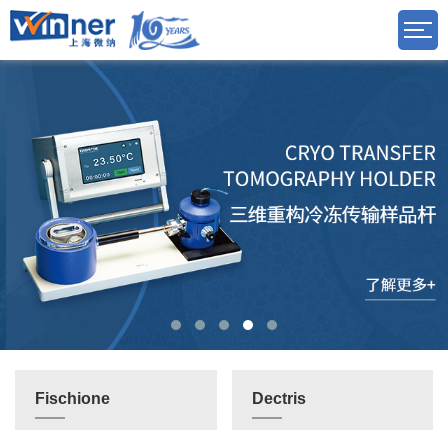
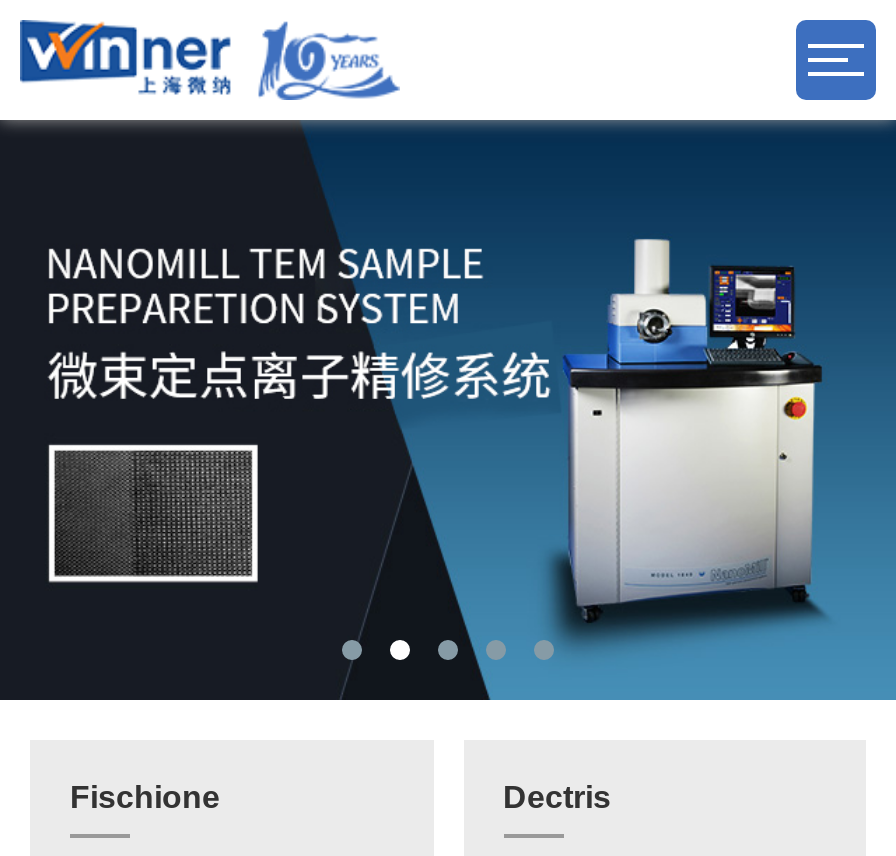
[3,60,445,351] [image] -> [6,120,890,702] [image]

